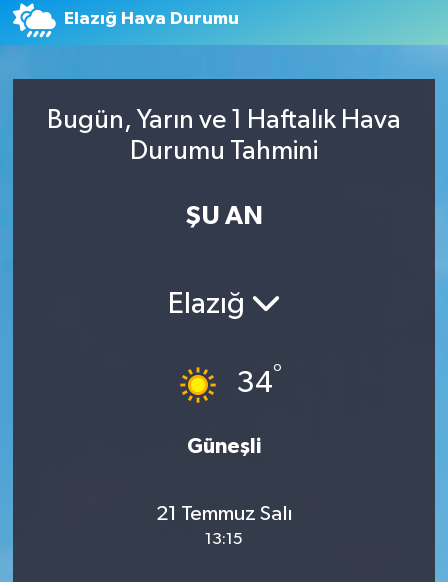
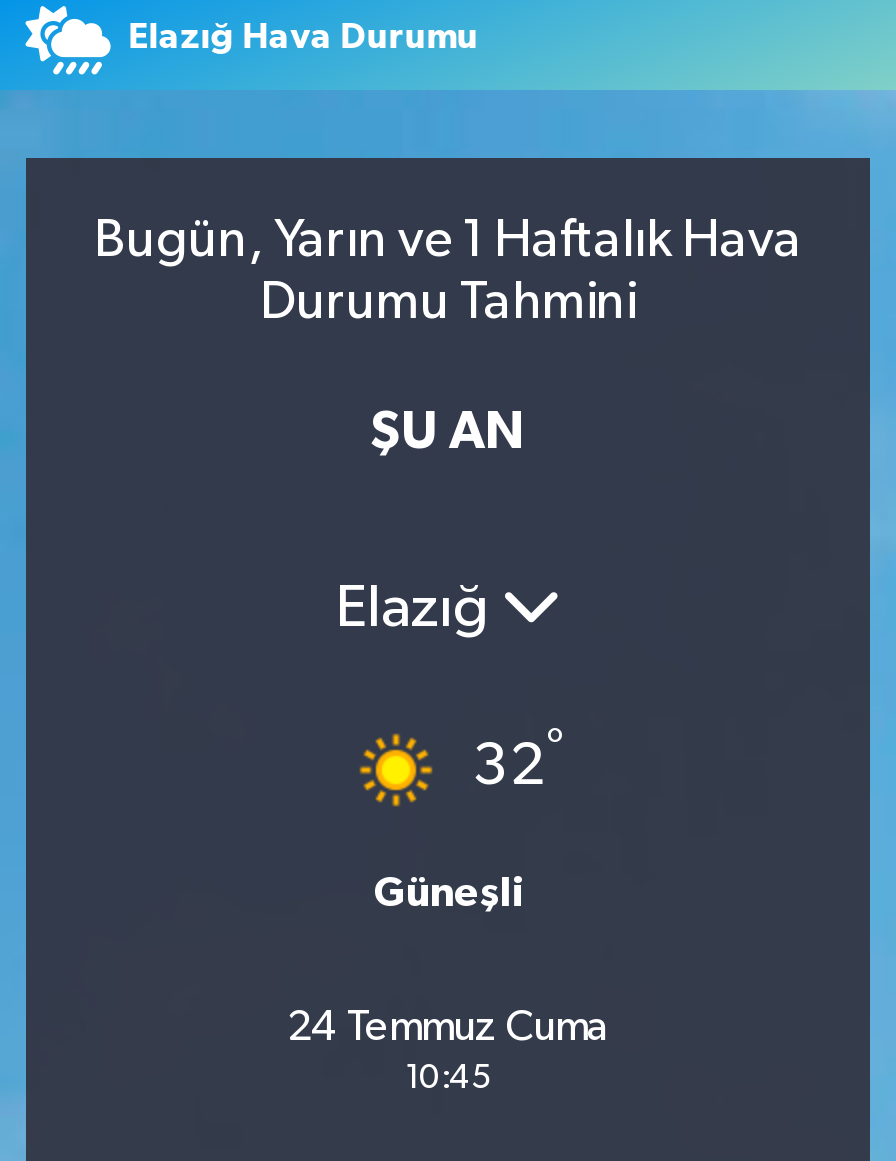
[236,363,282,399] 34° -> [472,726,564,798] 32°
[155,502,292,524] 21 Temmuz Salı -> [287,1005,609,1049] 24 Temmuz Cuma
[205,530,243,547] 13:15 -> [405,1061,491,1095] 10:45

